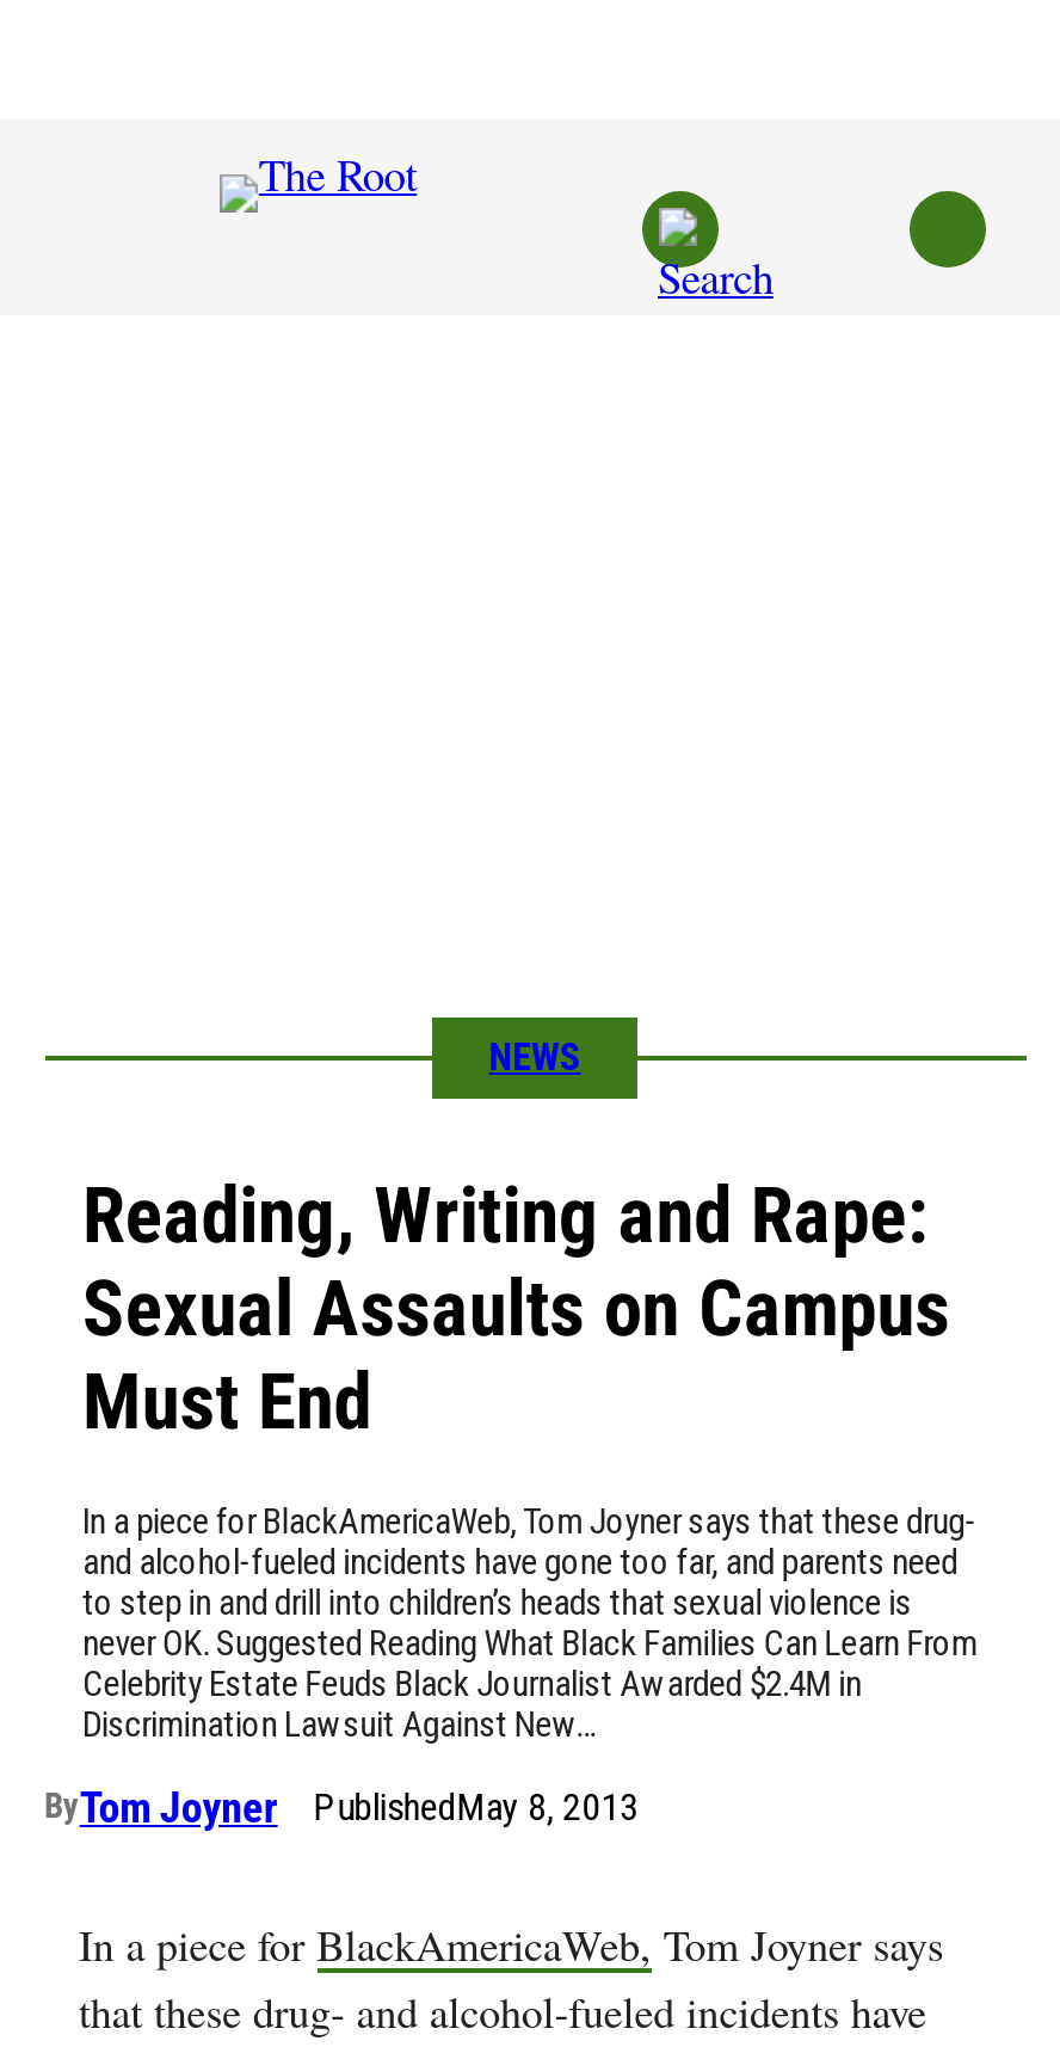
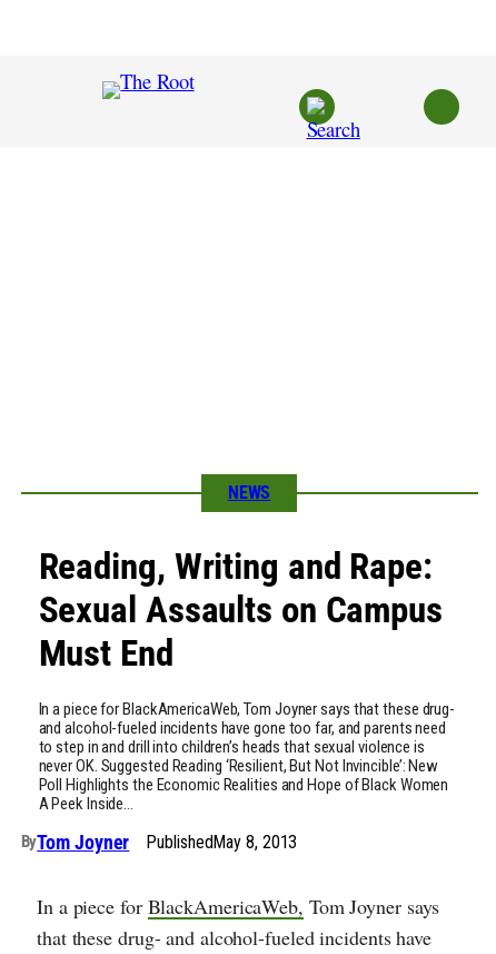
[82,1622,977,1746] never OK. Suggested Reading What Black Families Can Learn From | Celebrity Estate Feuds Black Journalist Awarded $2.4M in | Discrimination Lawsuit Against New… -> [38,756,449,814] never OK. Suggested Reading ‘Resilient, But Not Invincible’: New | Poll Highlights the Economic Realities and Hope of Black Women | A Peek Inside…

